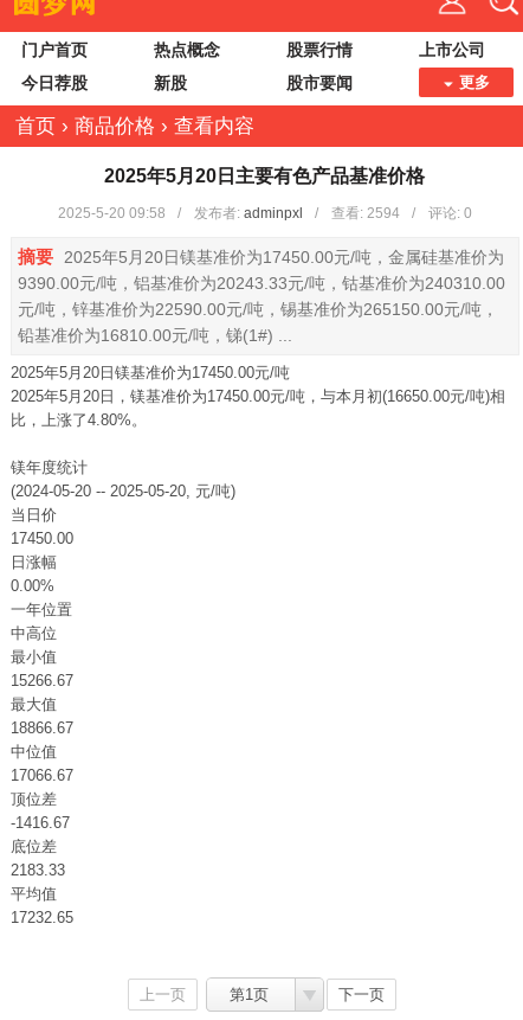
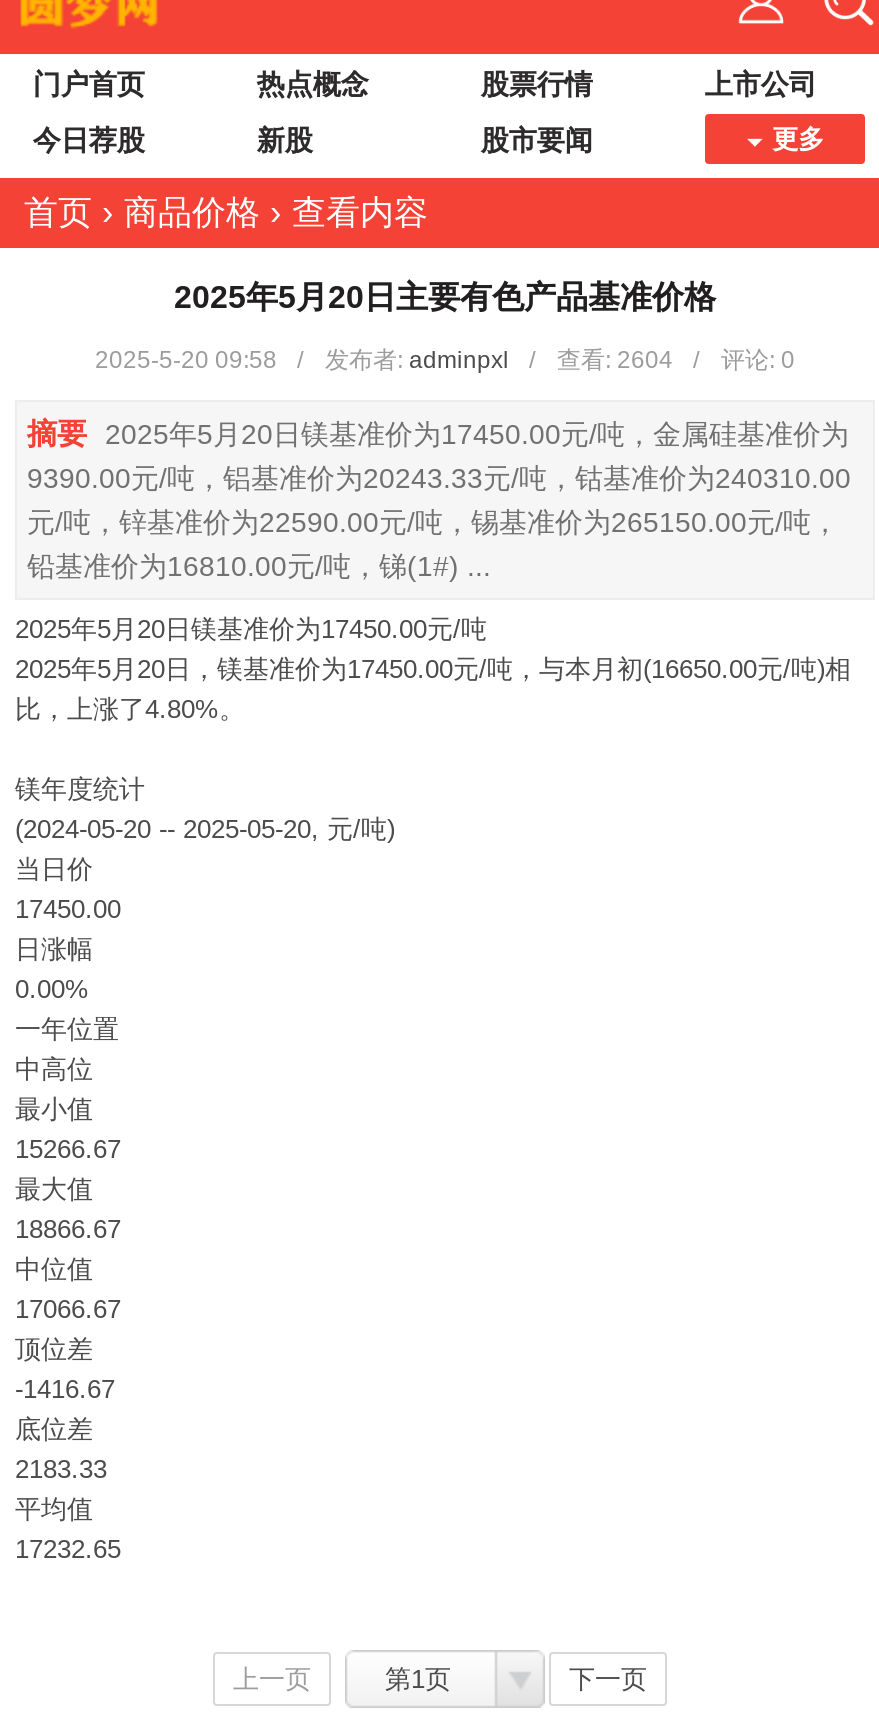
[58,205,472,222] 2025-5-20 09:58 / 发布者: adminpxl / 查看: 2594 / 评论: 0 -> [95,346,795,374] 2025-5-20 09:58 / 发布者: adminpxl / 查看: 2604 / 评论: 0

